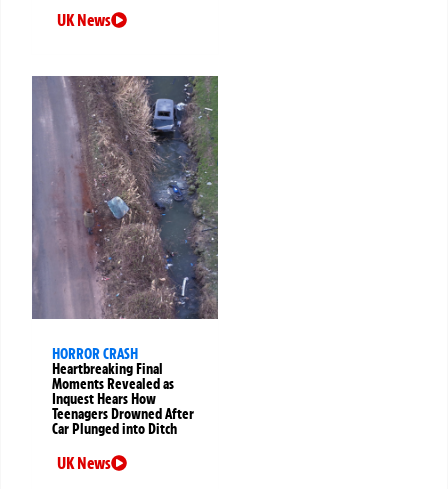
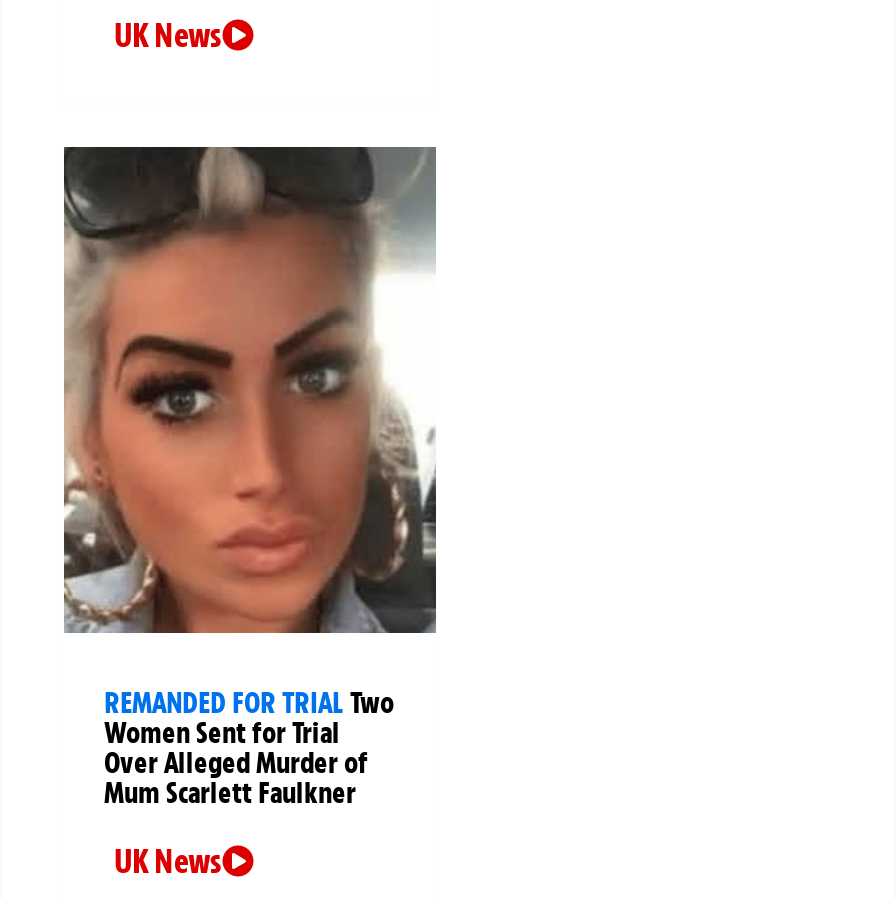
[31,75,219,437] [image] | HORROR CRASH | Heartbreaking Final | Moments Revealed as | Inquest Hears How | Teenagers Drowned After | Car Plunged into Ditch -> [62,145,436,810] [image] | REMANDED FOR TRIAL Two | Women Sent for Trial | Over Alleged Murder of | Mum Scarlett Faulkner

